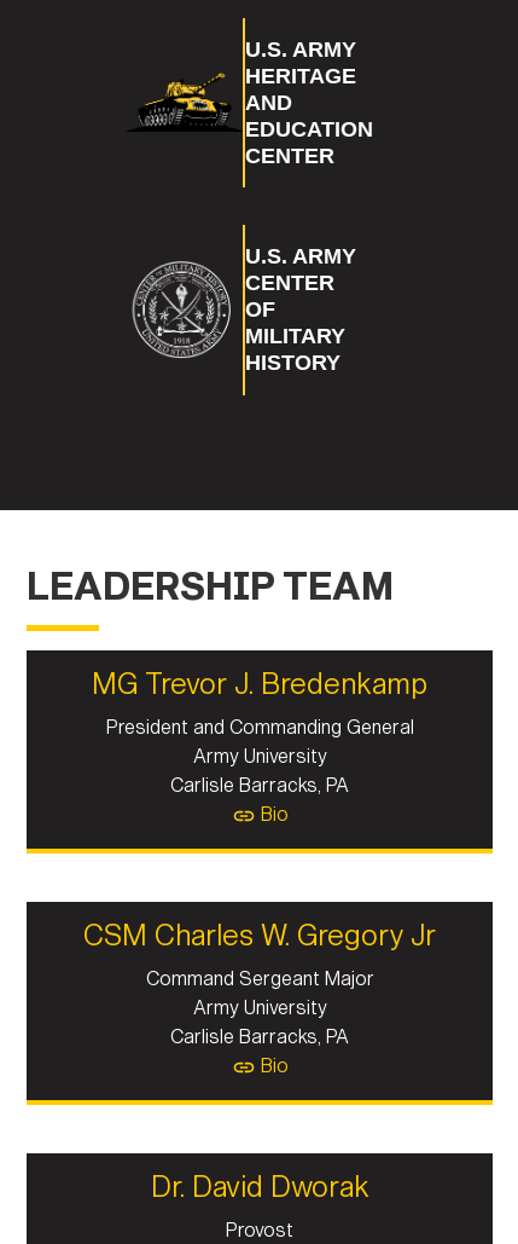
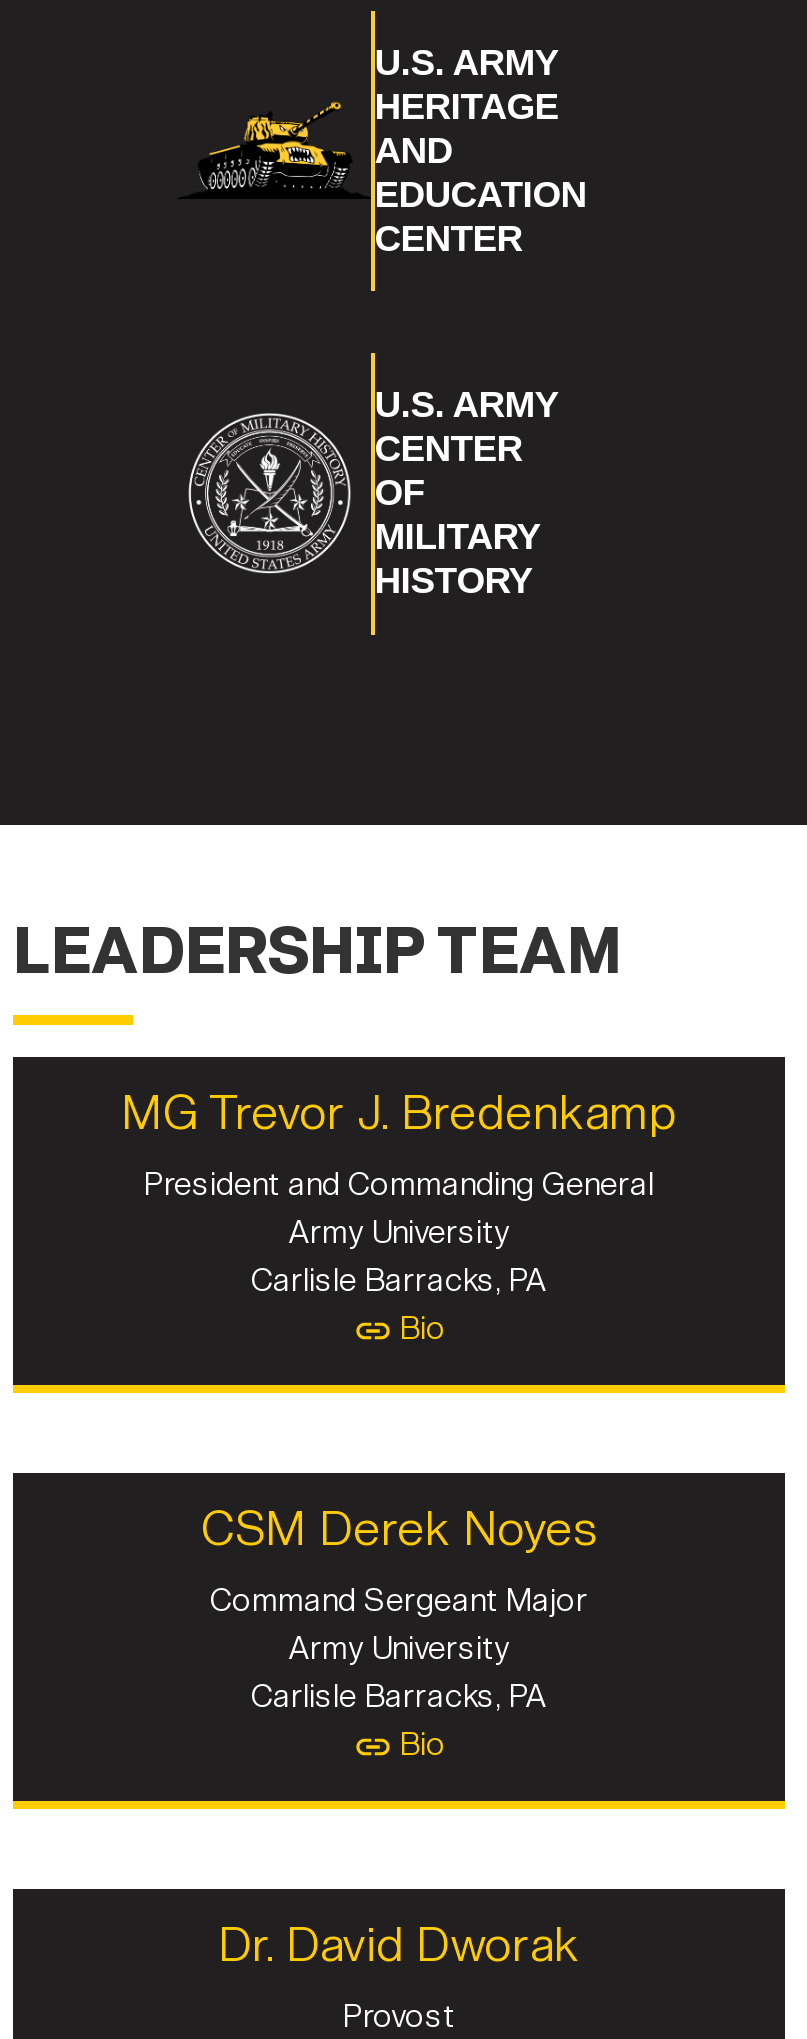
[83,918,436,952] CSM Charles W. Gregory Jr -> [201,1500,597,1556] CSM Derek Noyes

